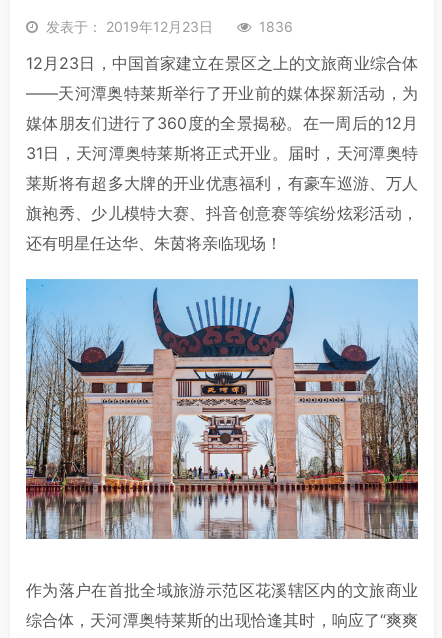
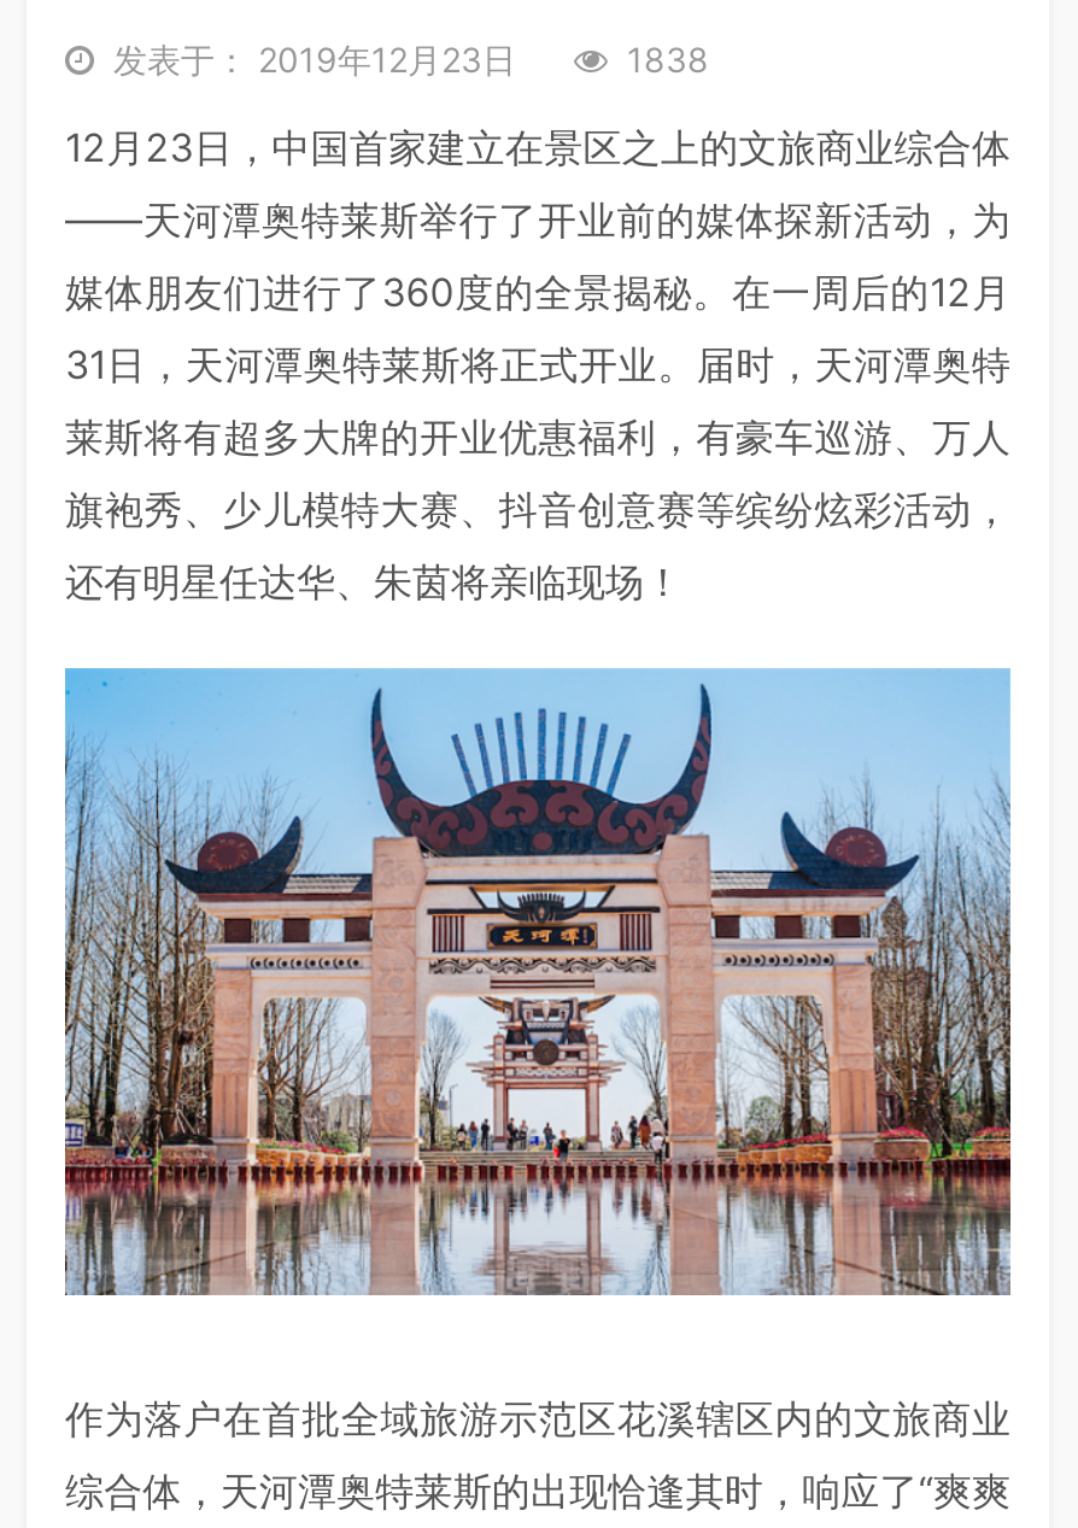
[259,18,293,35] 1836 -> [627,39,709,80] 1838

